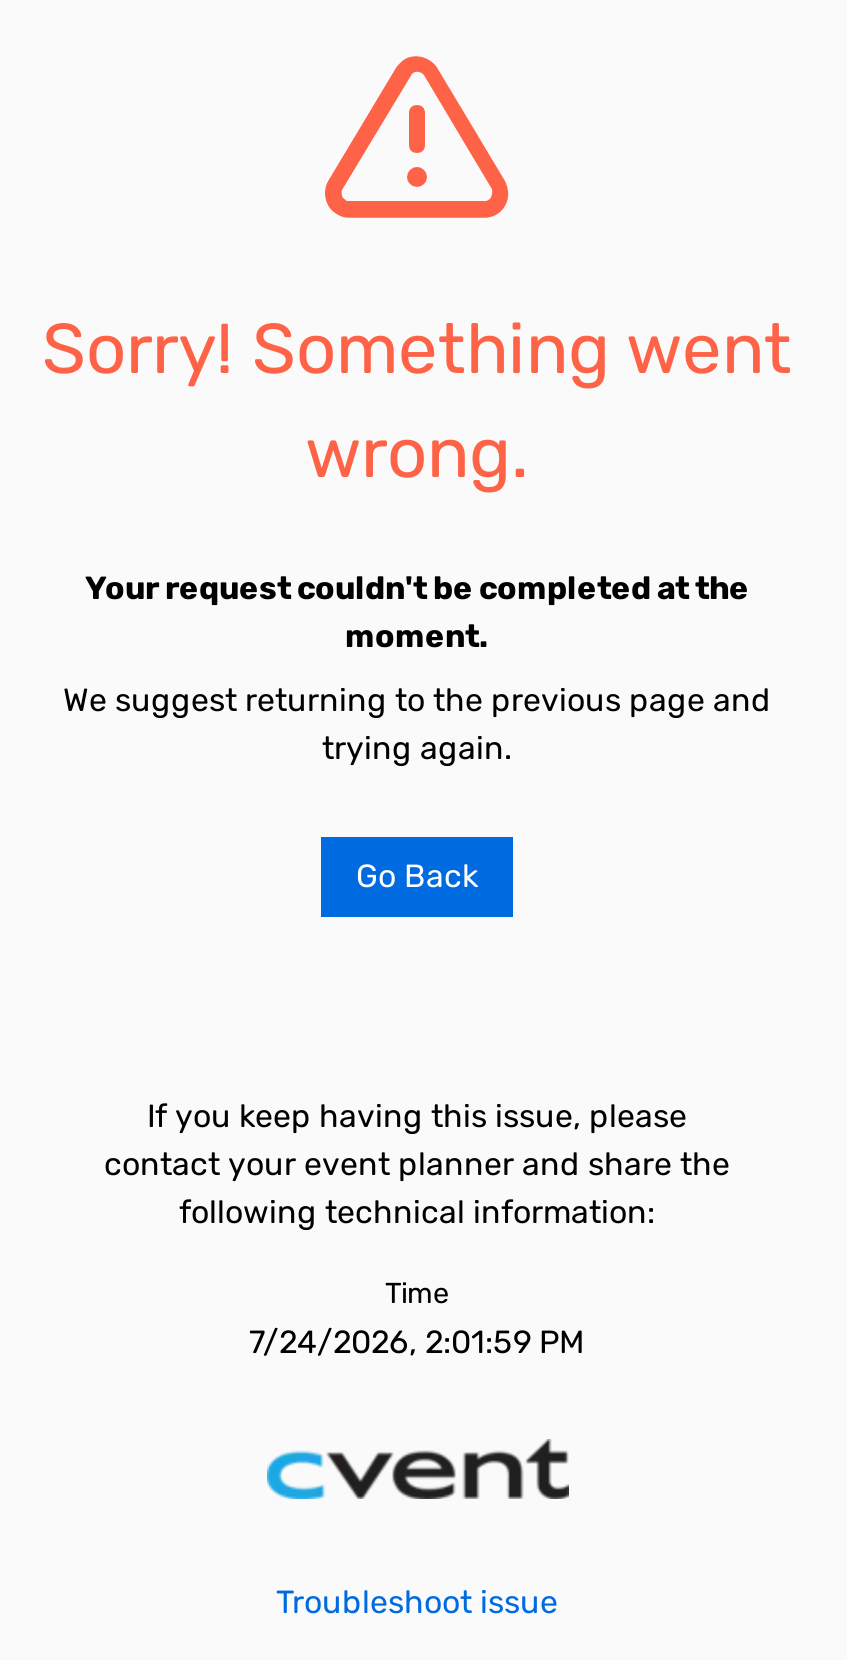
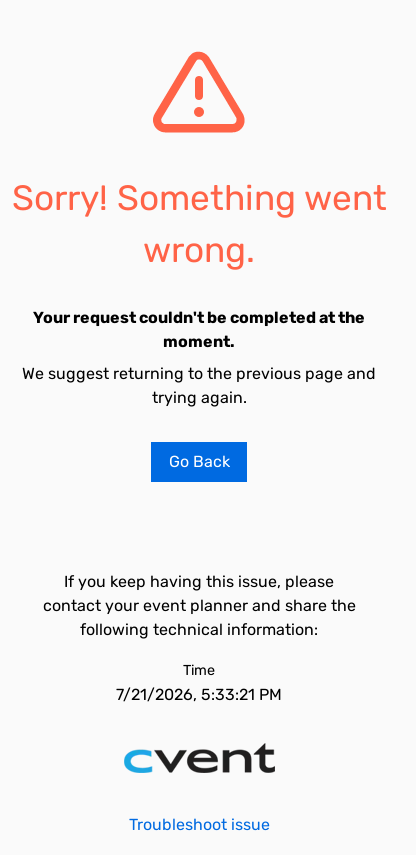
[249,1323,585,1361] 7/24/2026, 2:01:59 PM -> [116,685,282,704] 7/21/2026, 5:33:21 PM

